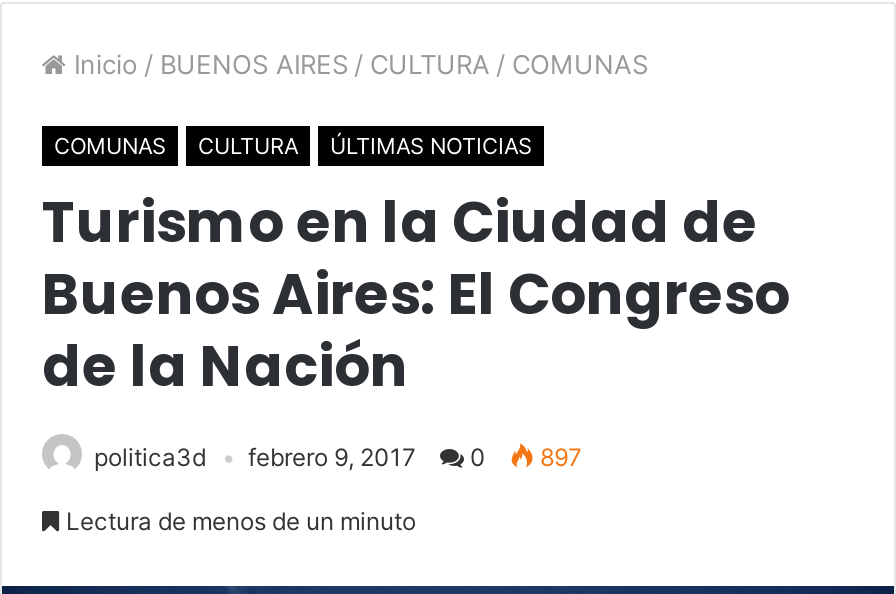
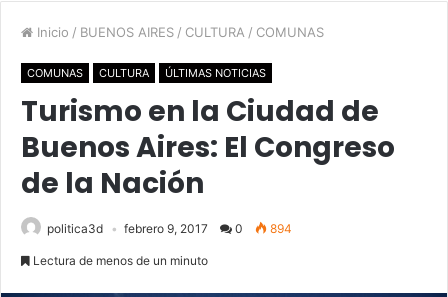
[94,441,582,471] politica3d febrero 9, 2017 0 897 -> [47,221,292,236] politica3d febrero 9, 2017 0 894

